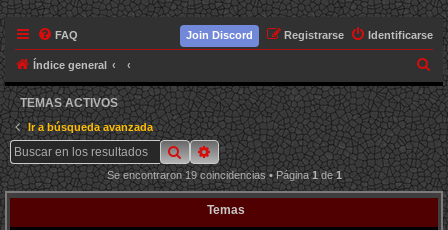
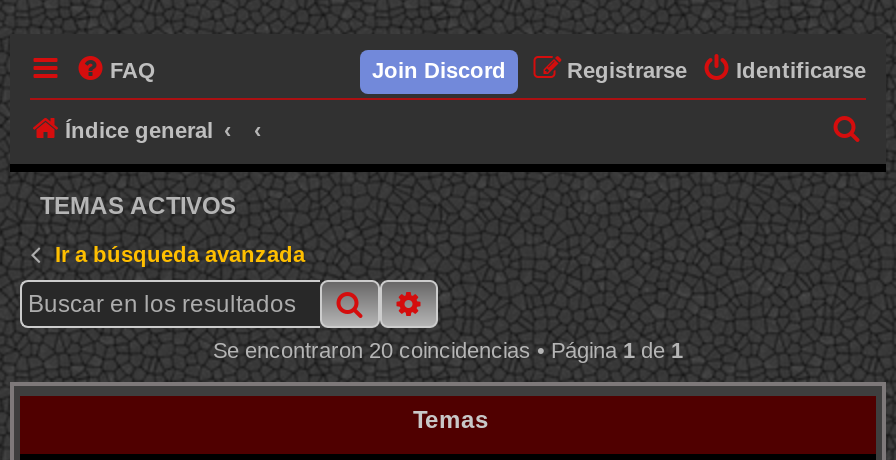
[106,168,341,180] Se encontraron 19 coincidencias • Página 1 de 1 -> [213,337,683,361] Se encontraron 20 coincidencias • Página 1 de 1

